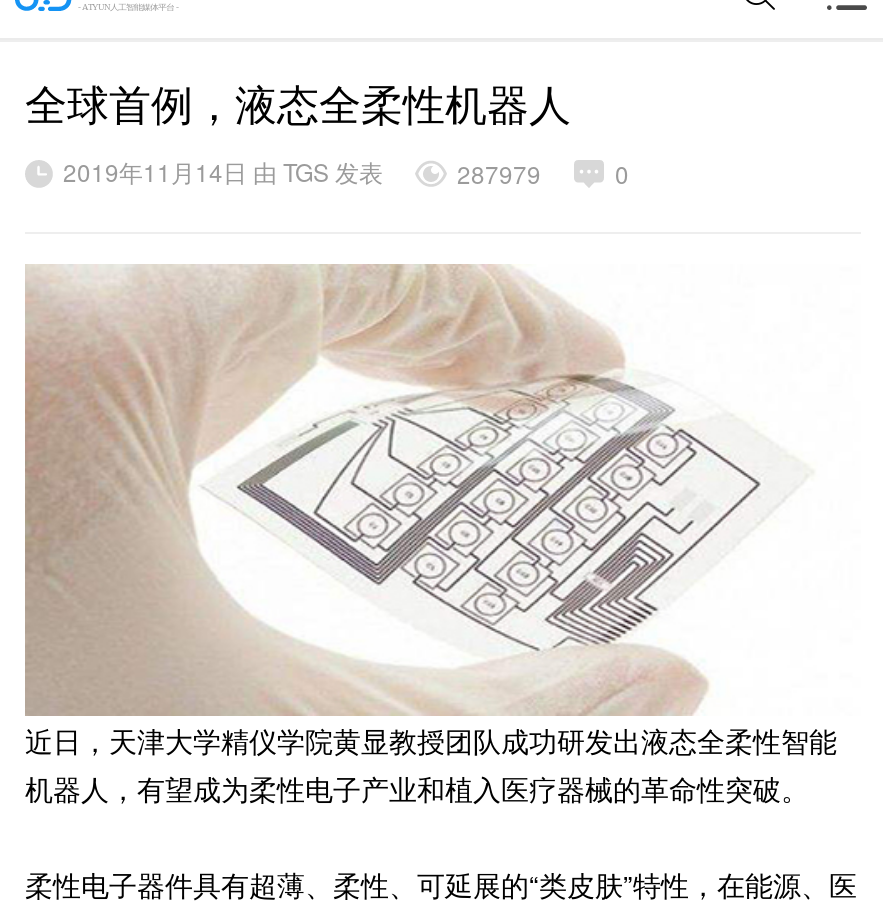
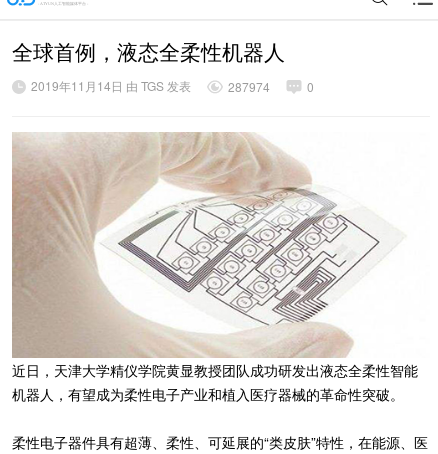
[457,156,541,190] 287979 -> [228,78,270,95] 287974

